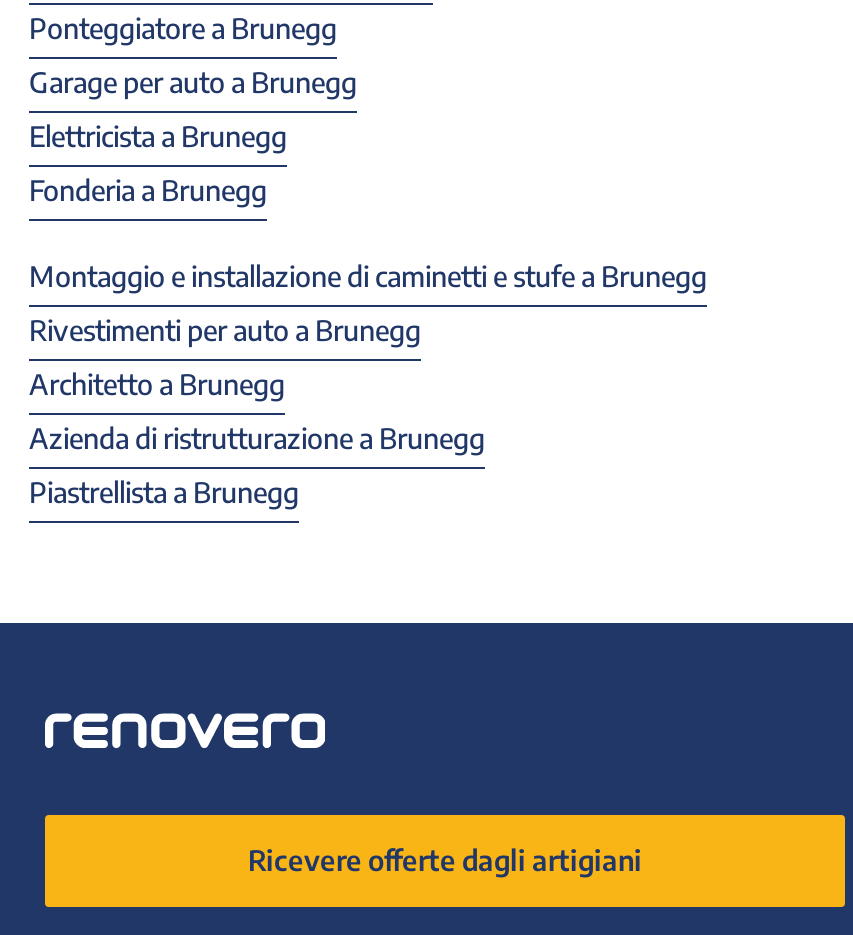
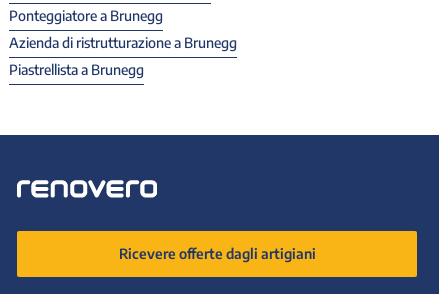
[29,65,707,401] Garage per auto a Brunegg | Elettricista a Brunegg | Fonderia a Brunegg | Montaggio e installazione di caminetti e stufe a Brunegg | Rivestimenti per auto a Brunegg | Architetto a Brunegg -> none

